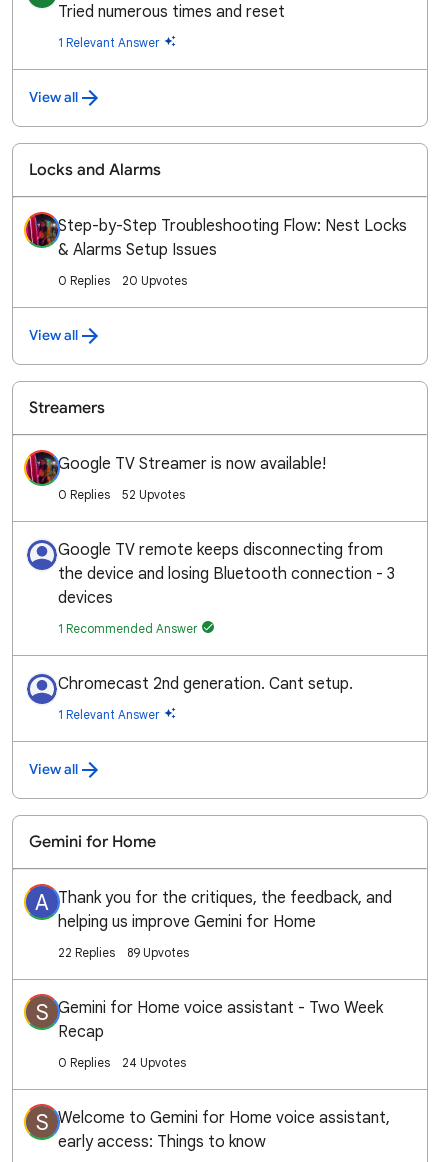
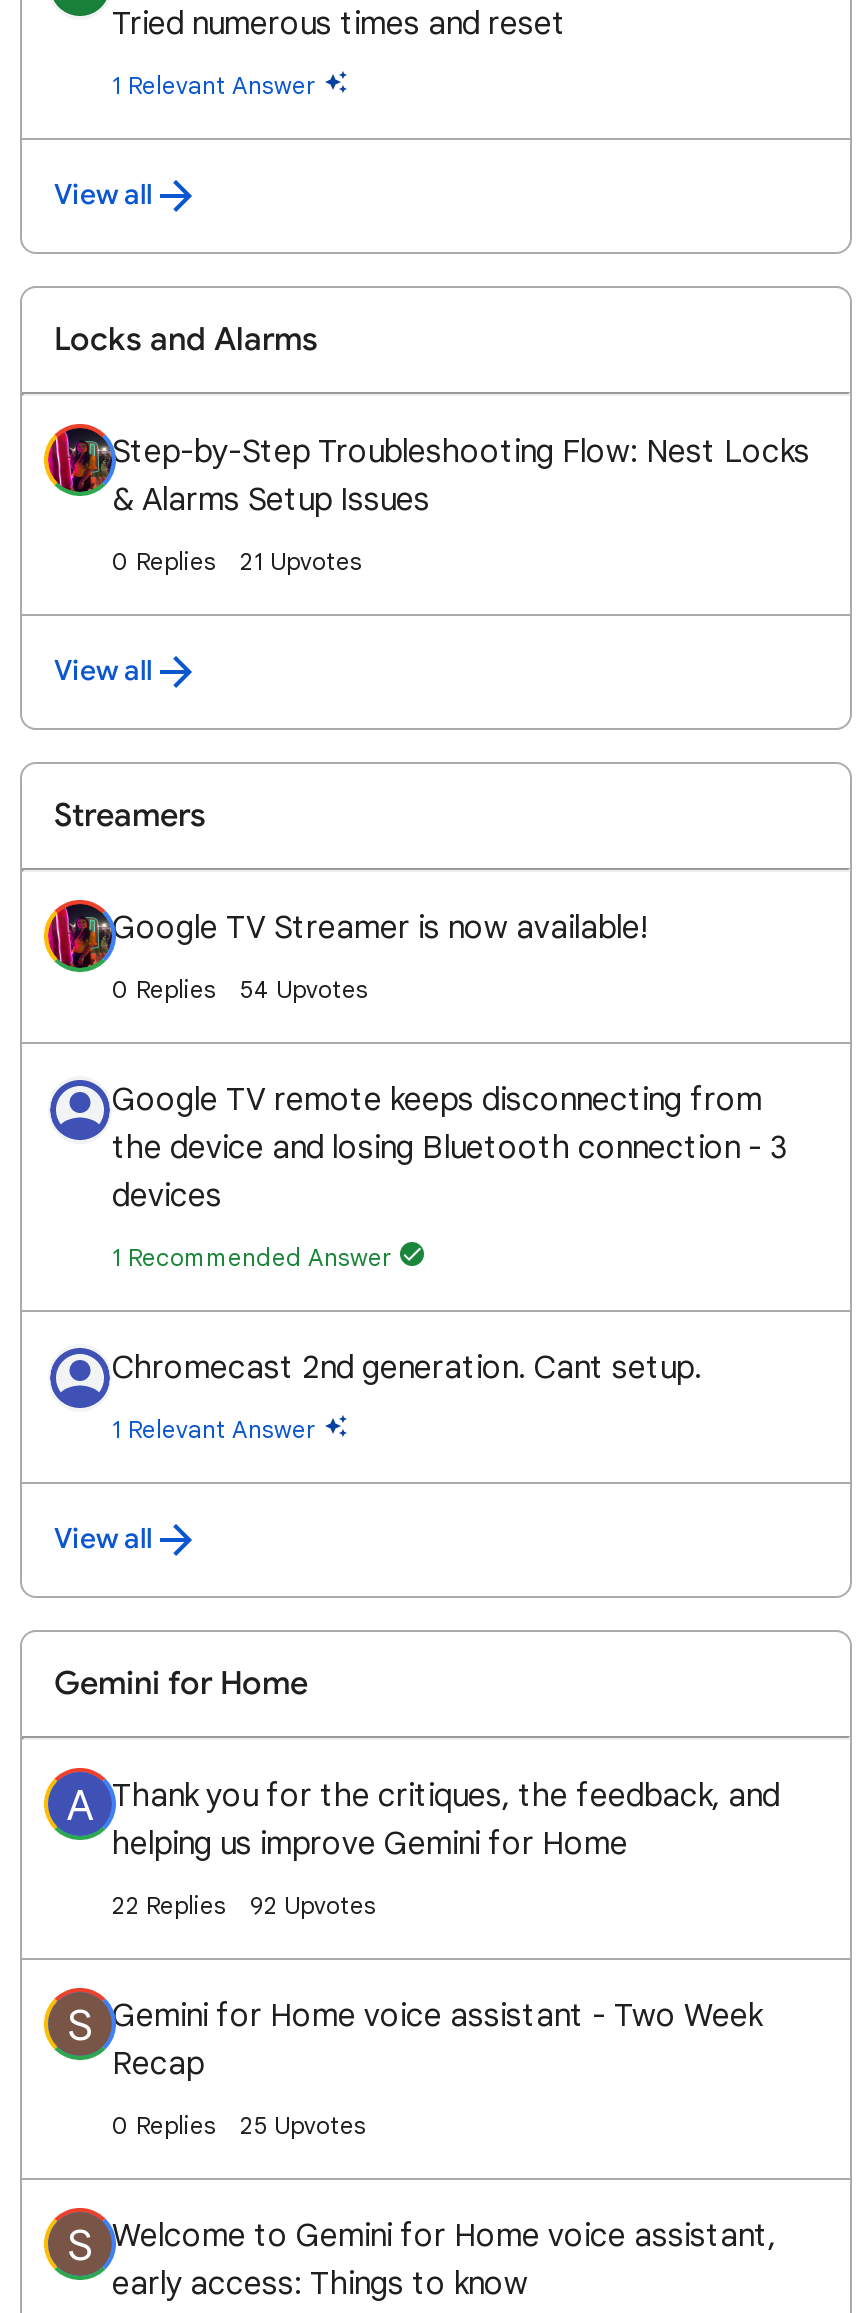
[122,273,187,288] 20 Upvotes -> [240,546,362,576] 21 Upvotes
[122,487,185,502] 52 Upvotes -> [240,974,368,1004] 54 Upvotes
[58,945,189,960] 22 Replies 89 Upvotes -> [112,1890,376,1920] 22 Replies 92 Upvotes
[122,1055,186,1070] 24 Upvotes -> [240,2110,366,2140] 25 Upvotes

